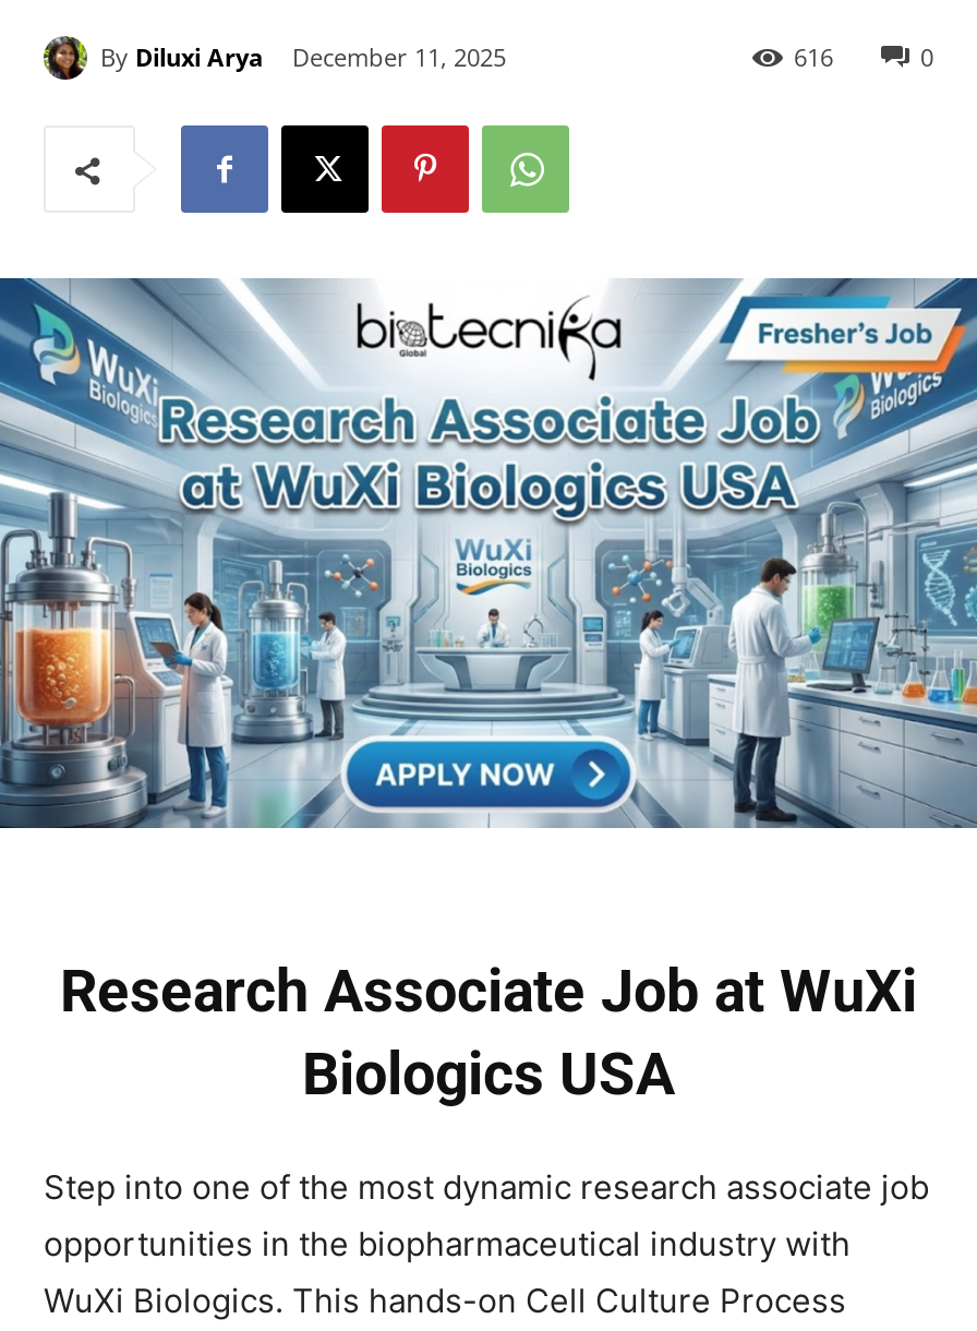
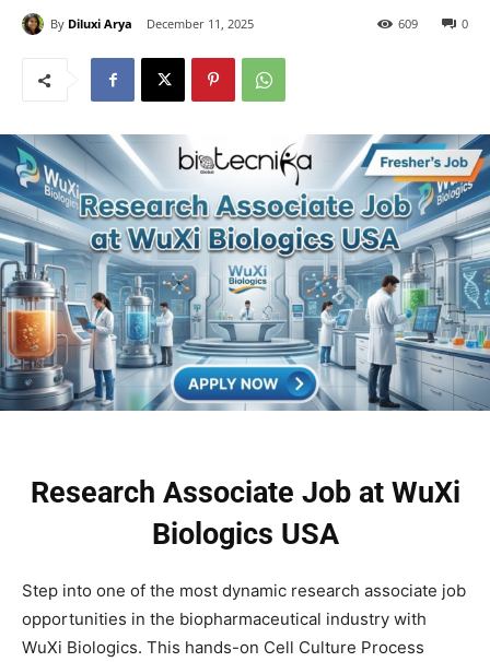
[794,41,833,74] 616 -> [398,16,418,32] 609

